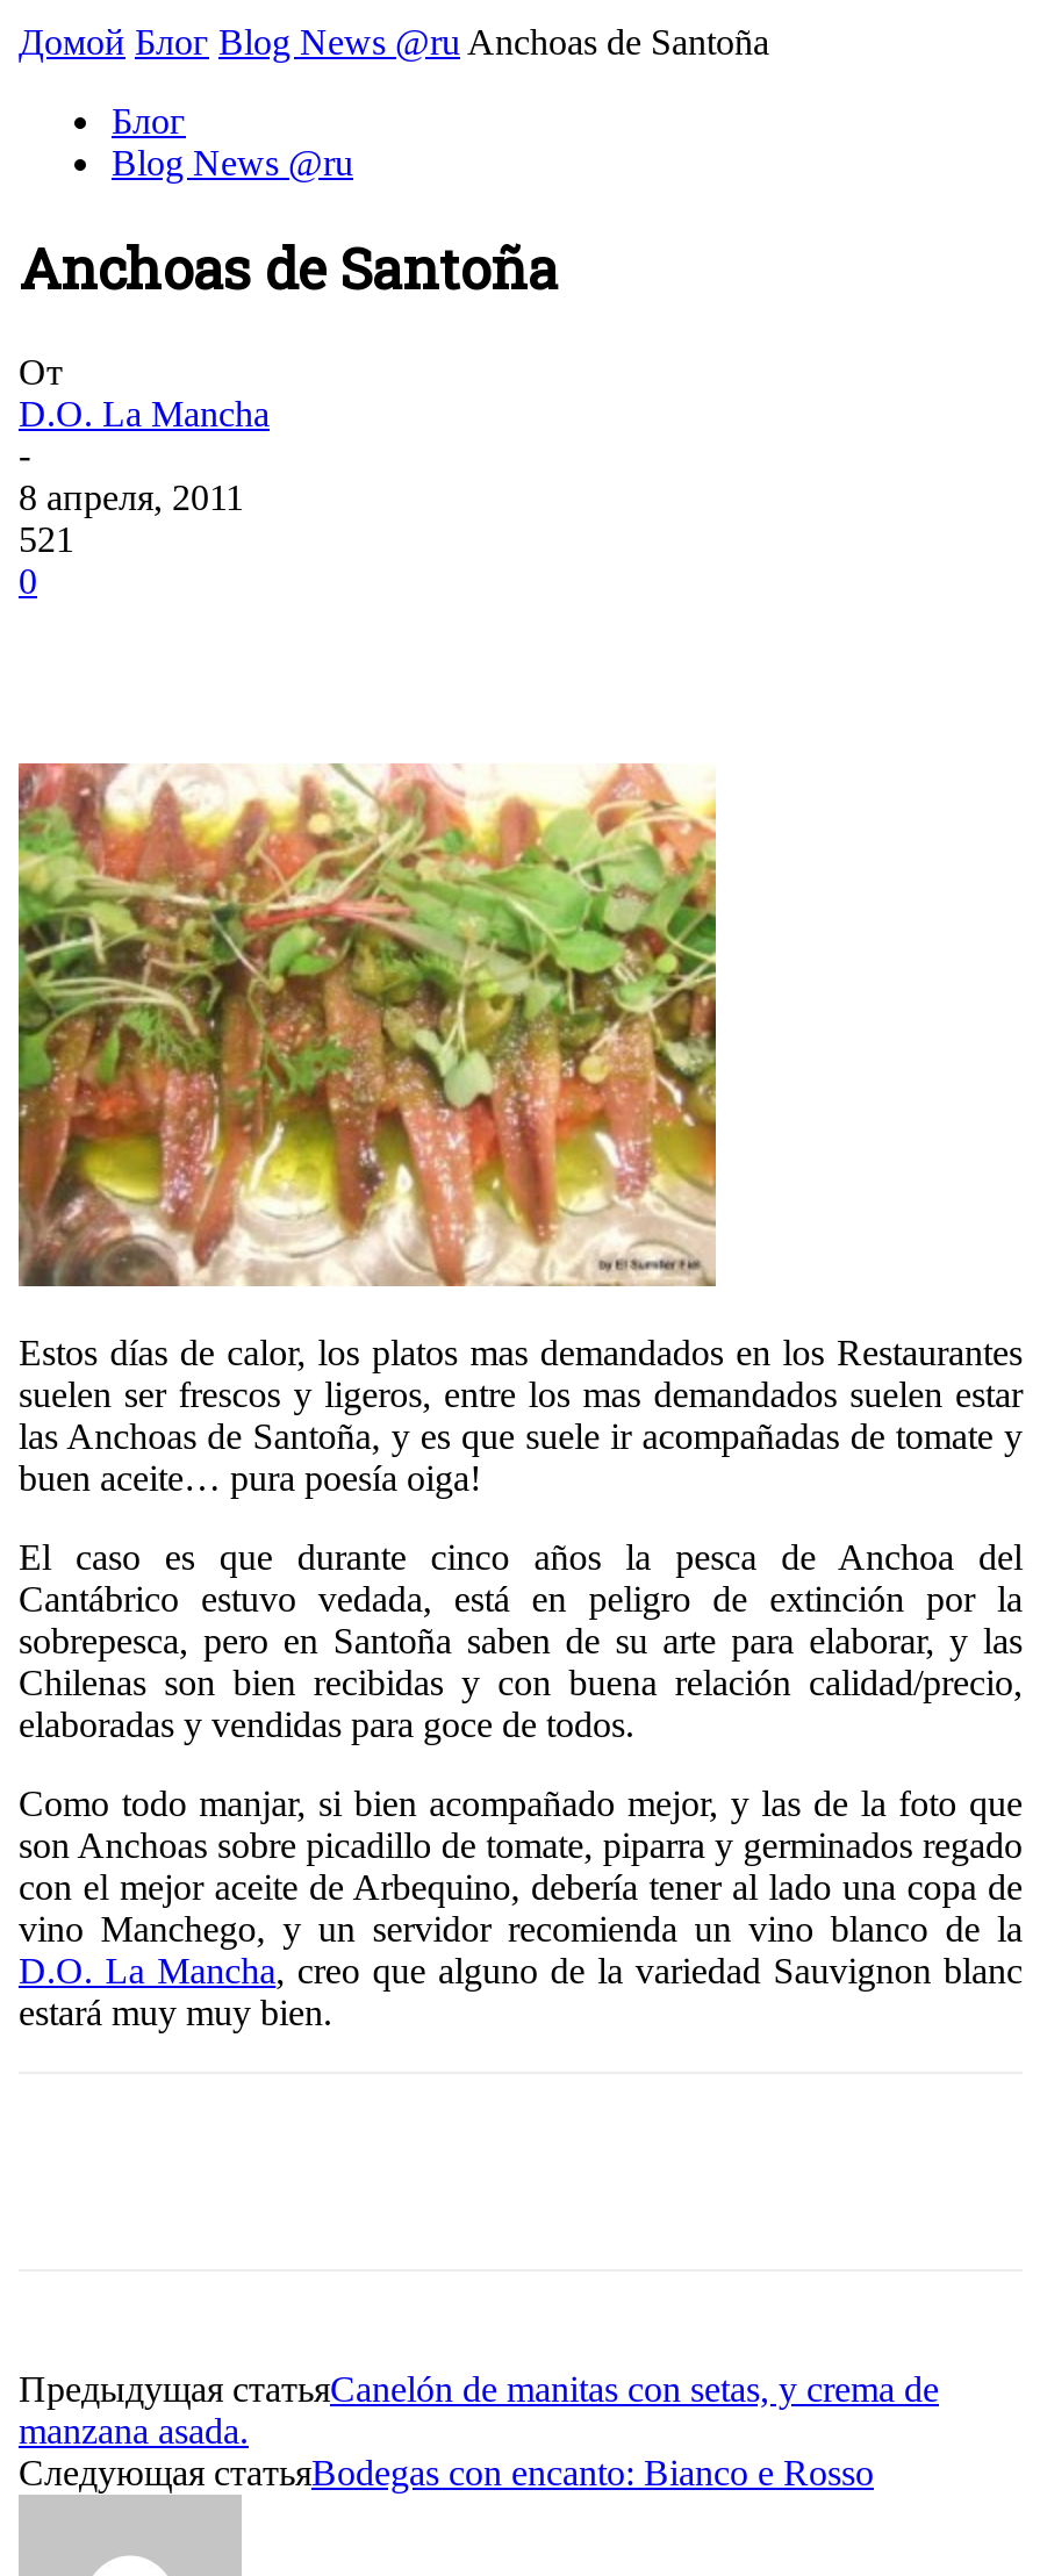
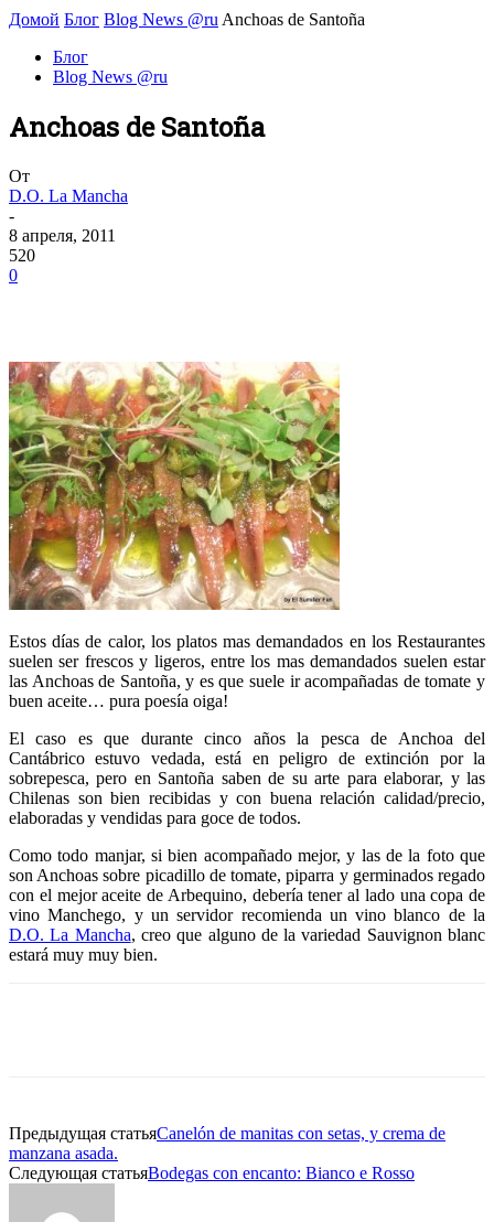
[19,519,74,558] 521 -> [9,246,35,264] 520

